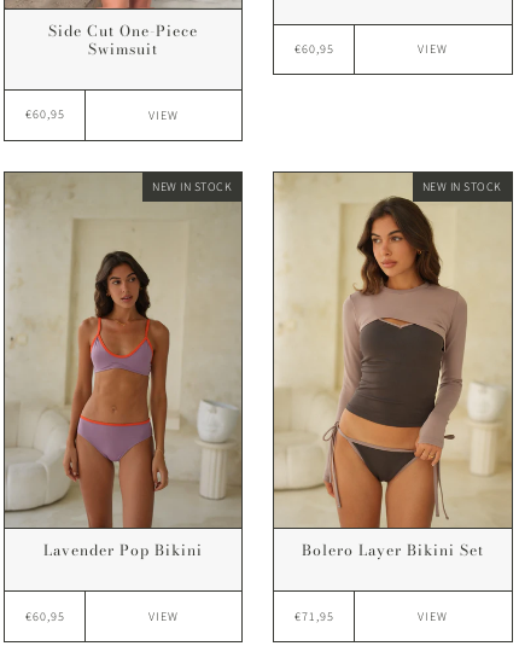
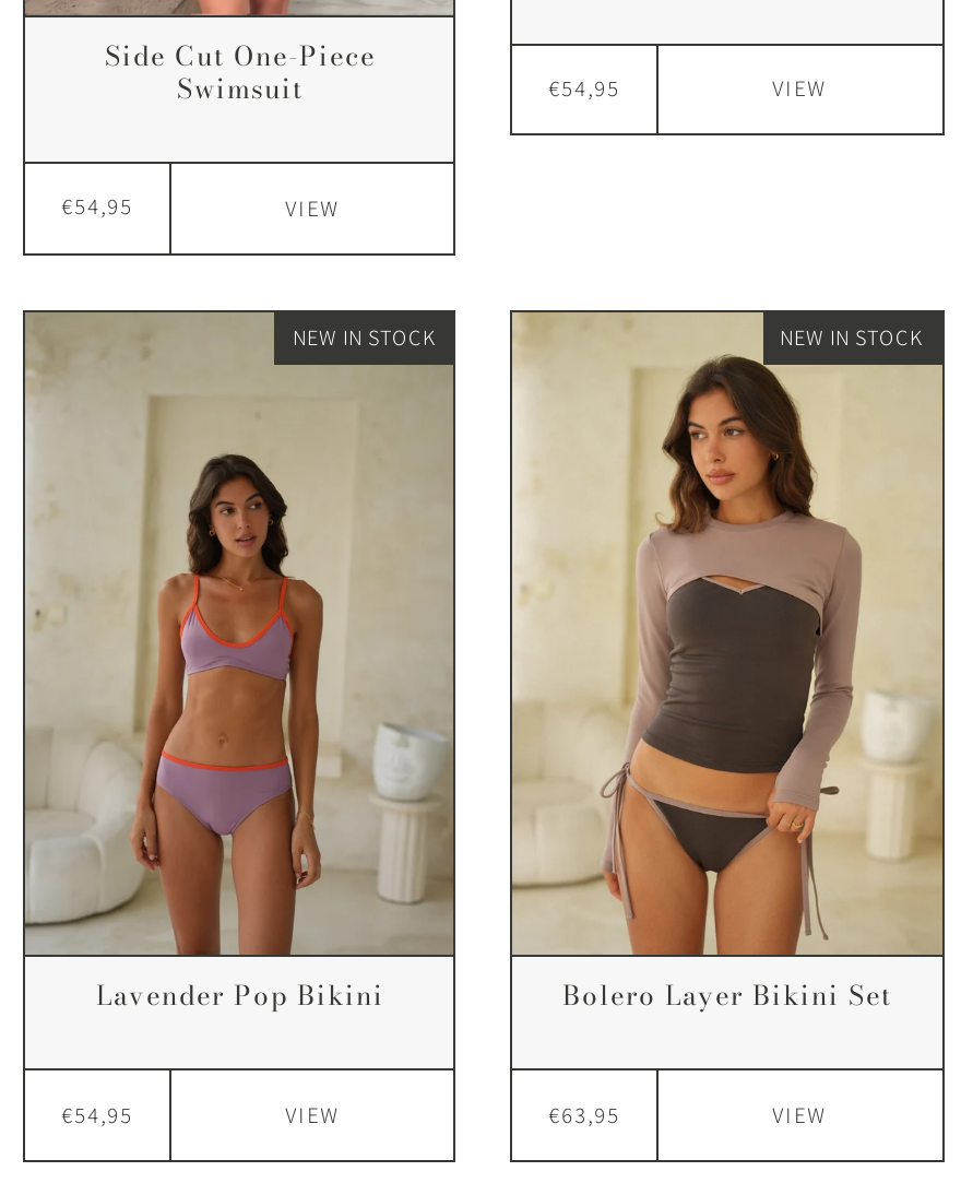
[294,41,334,57] €60,95 -> [548,74,621,103] €54,95
[25,107,65,123] €60,95 -> [61,193,133,222] €54,95
[25,608,65,624] €60,95 -> [61,1100,133,1129] €54,95
[294,608,334,624] €71,95 -> [548,1100,621,1129] €63,95

